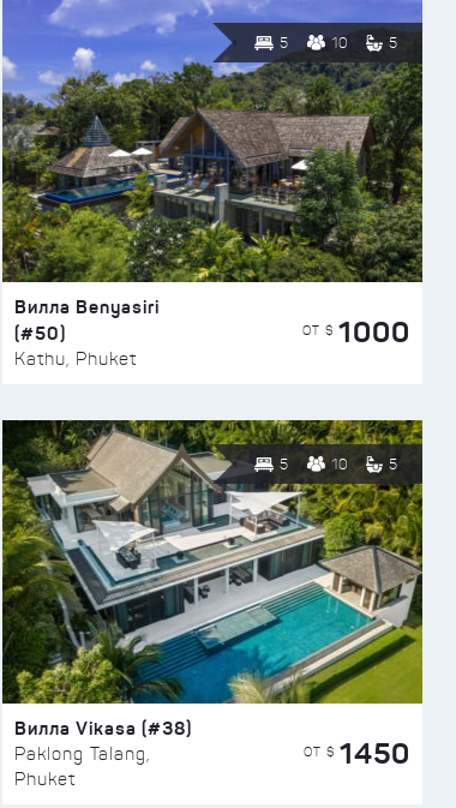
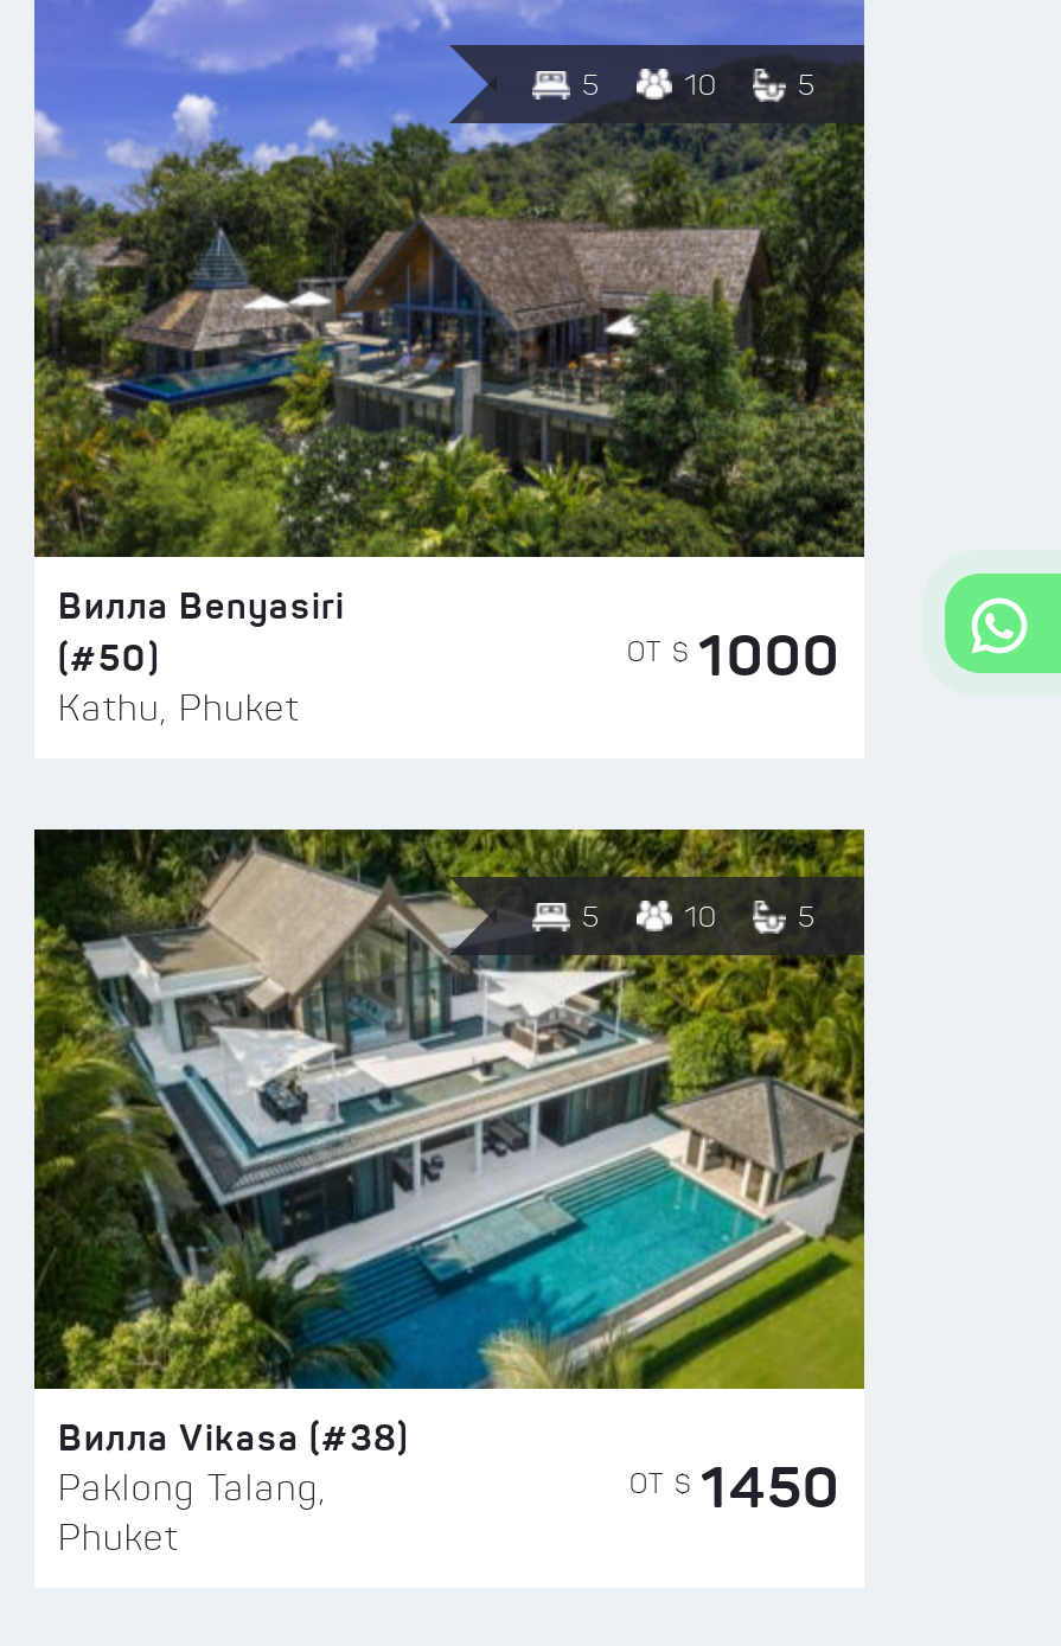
none -> [942,571,1054,675] [image]

